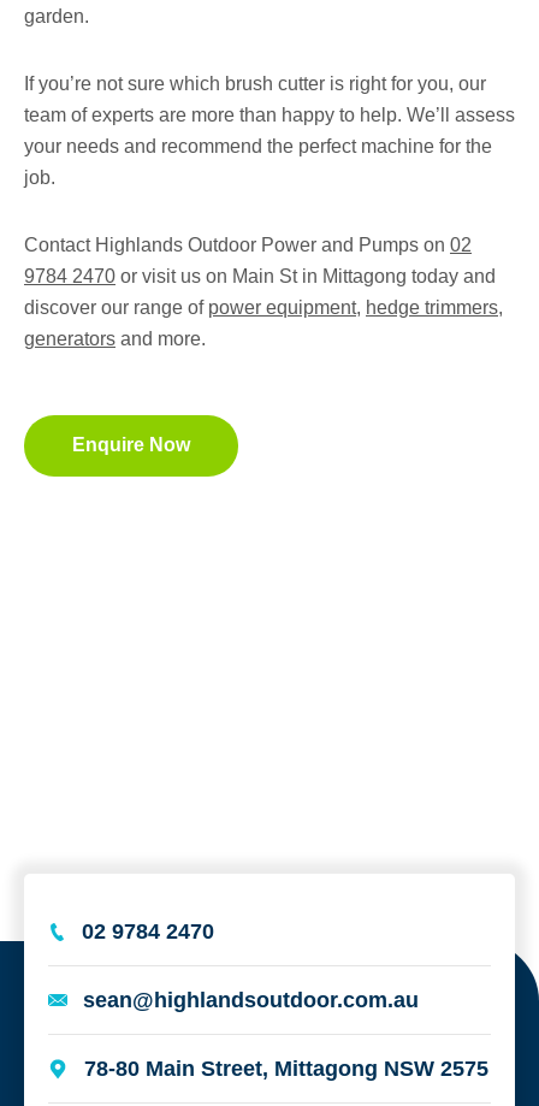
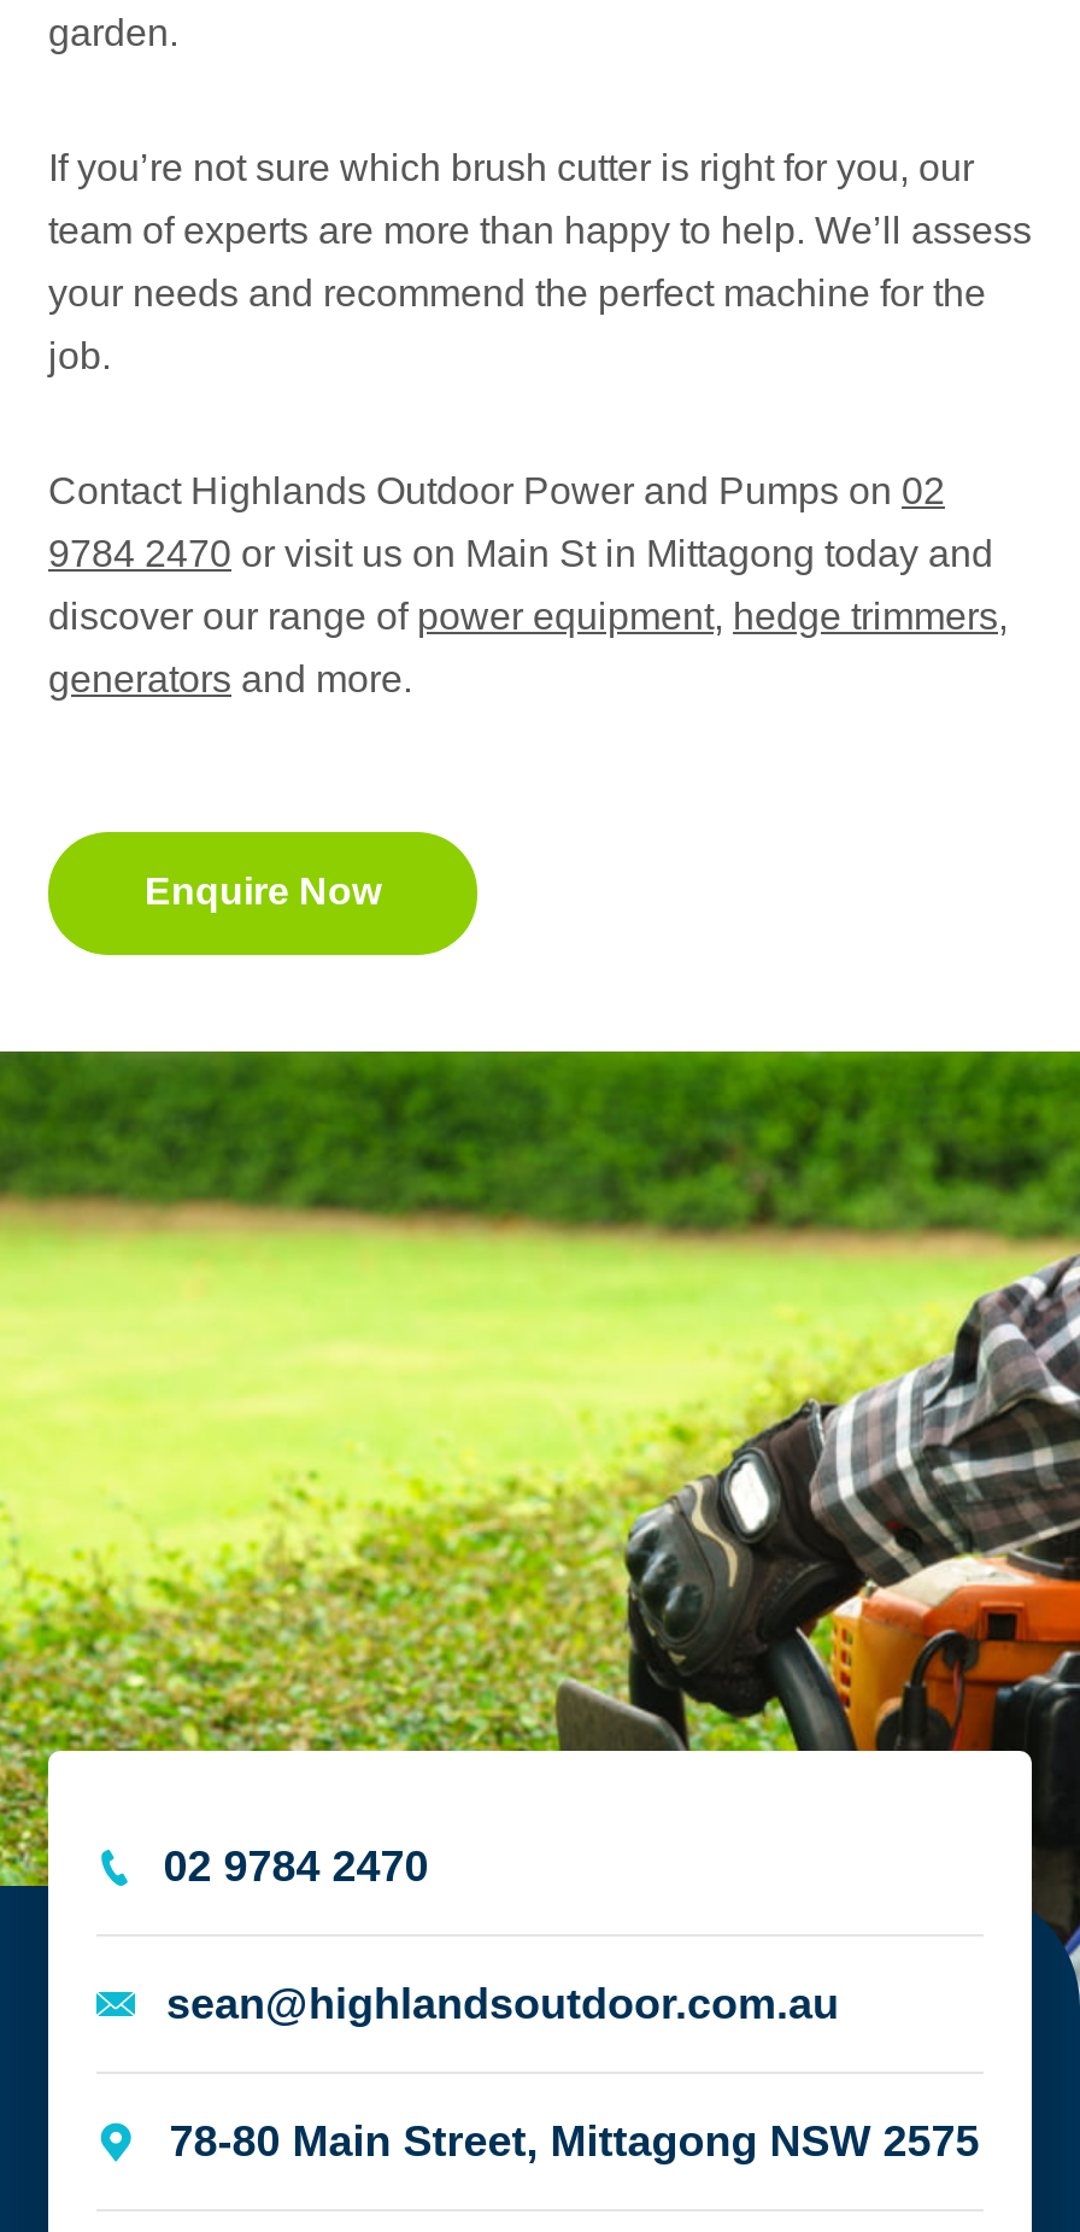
none -> [7,1049,1073,1973] [image]

